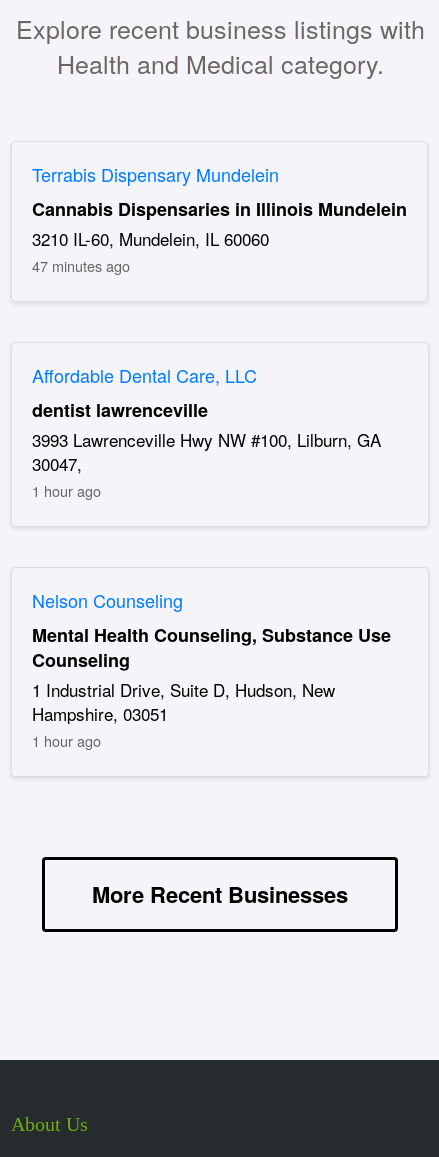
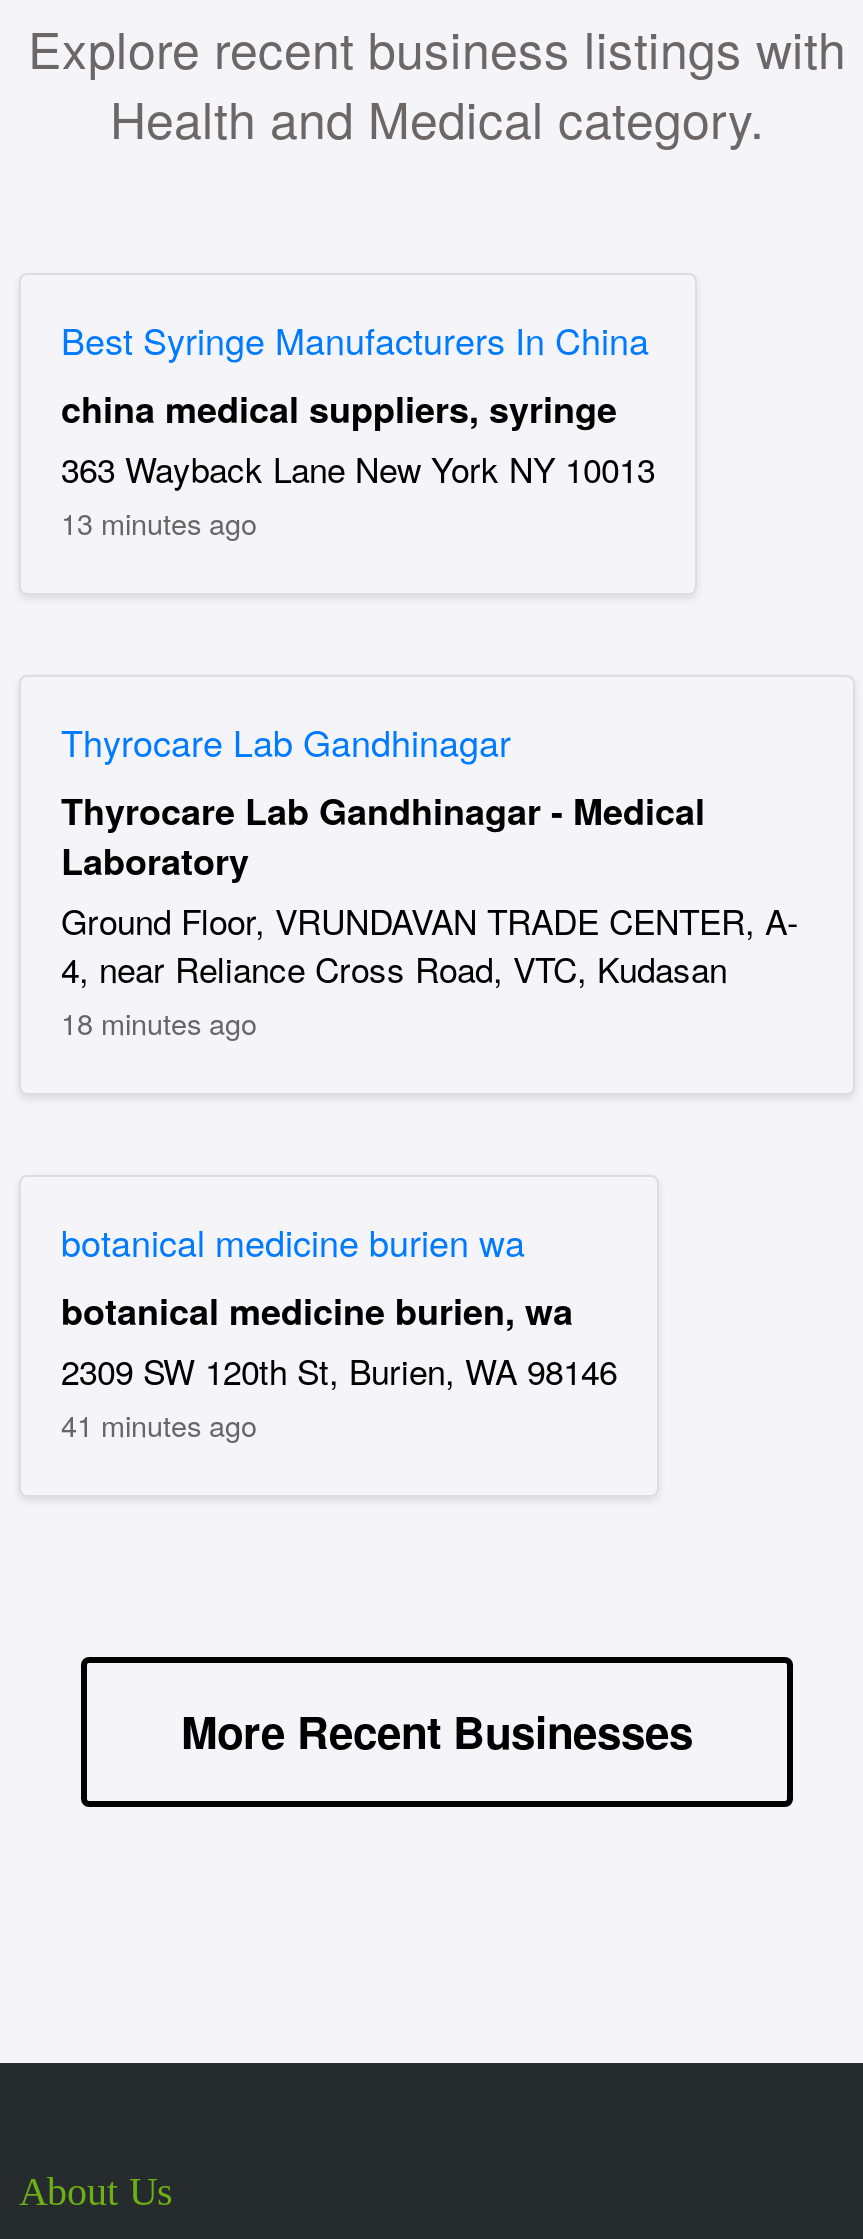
[32,160,407,275] Terrabis Dispensary Mundelein | Cannabis Dispensaries in Illinois Mundelein | 3210 IL-60, Mundelein, IL 60060 | 47 minutes ago -> [61,312,655,542] Best Syringe Manufacturers In China | china medical suppliers, syringe | 363 Wayback Lane New York NY 10013 | 13 minutes ago
[32,361,381,500] Affordable Dental Care, LLC | dentist lawrenceville | 3993 Lawrenceville Hwy NW #100, Lilburn, GA | 30047, | 1 hour ago -> [61,714,799,1042] Thyrocare Lab Gandhinagar | Thyrocare Lab Gandhinagar - Medical | Laboratory | Ground Floor, VRUNDAVAN TRADE CENTER, A- | 4, near Reliance Cross Road, VTC, Kudasan | 18 minutes ago
[32,586,391,750] Nelson Counseling | Mental Health Counseling, Substance Use | Counseling | 1 Industrial Drive, Suite D, Hudson, New | Hampshire, 03051 | 1 hour ago -> [61,1214,617,1444] botanical medicine burien wa | botanical medicine burien, wa | 2309 SW 120th St, Burien, WA 98146 | 41 minutes ago

